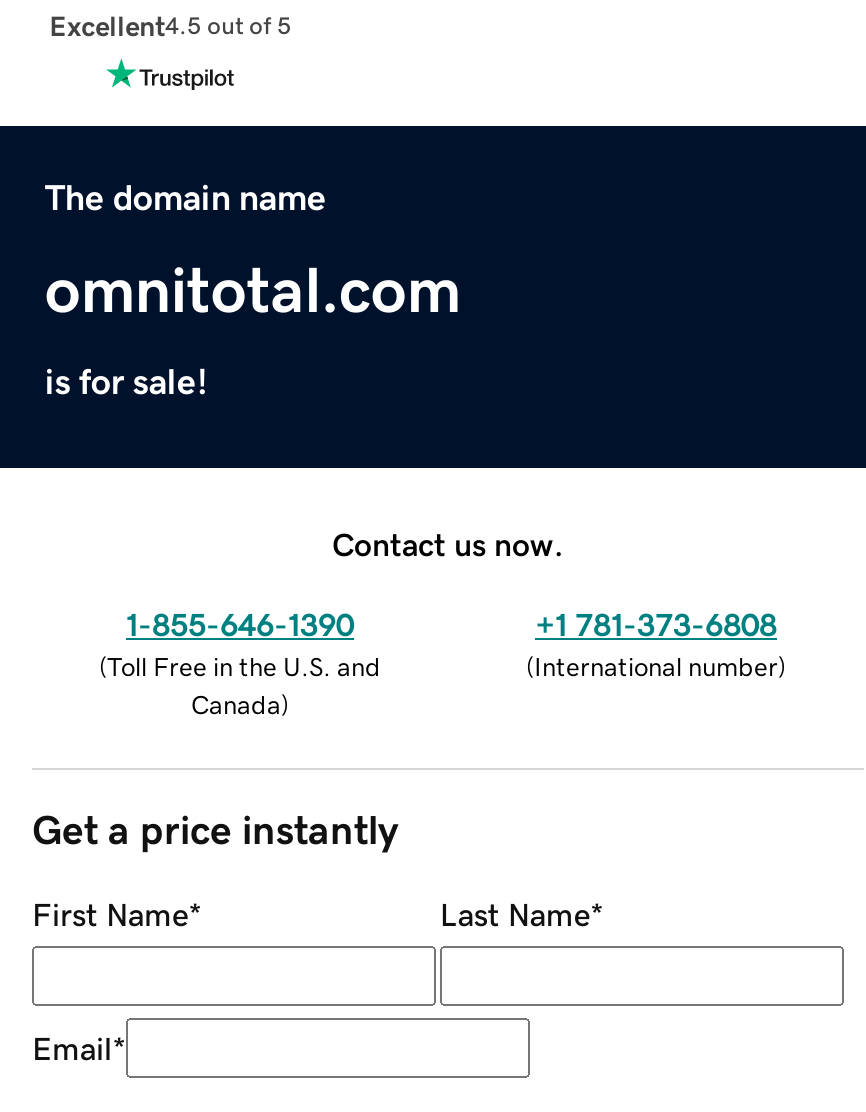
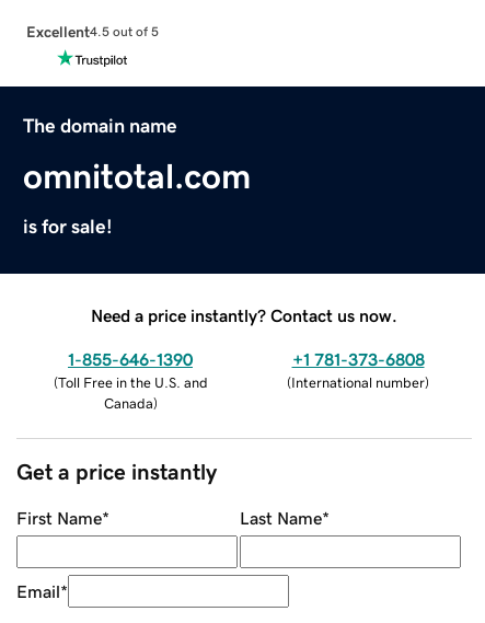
[332,527,564,559] Contact us now. -> [91,306,397,324] Need a price instantly? Contact us now.

